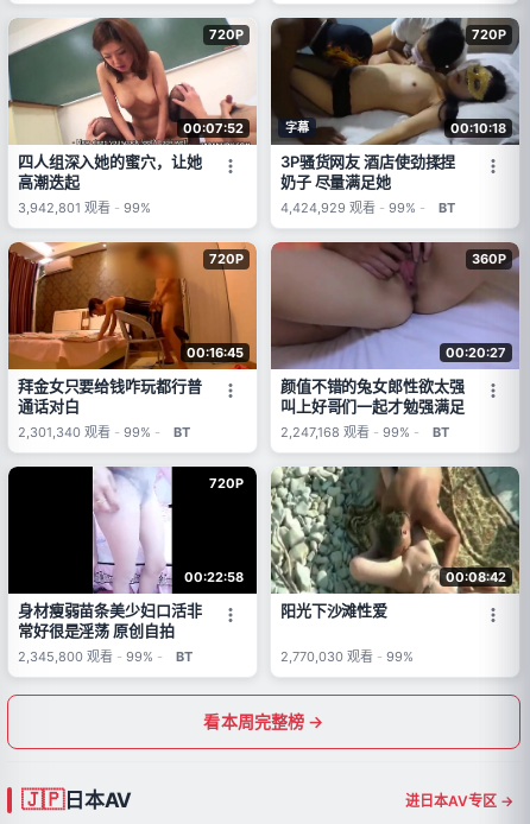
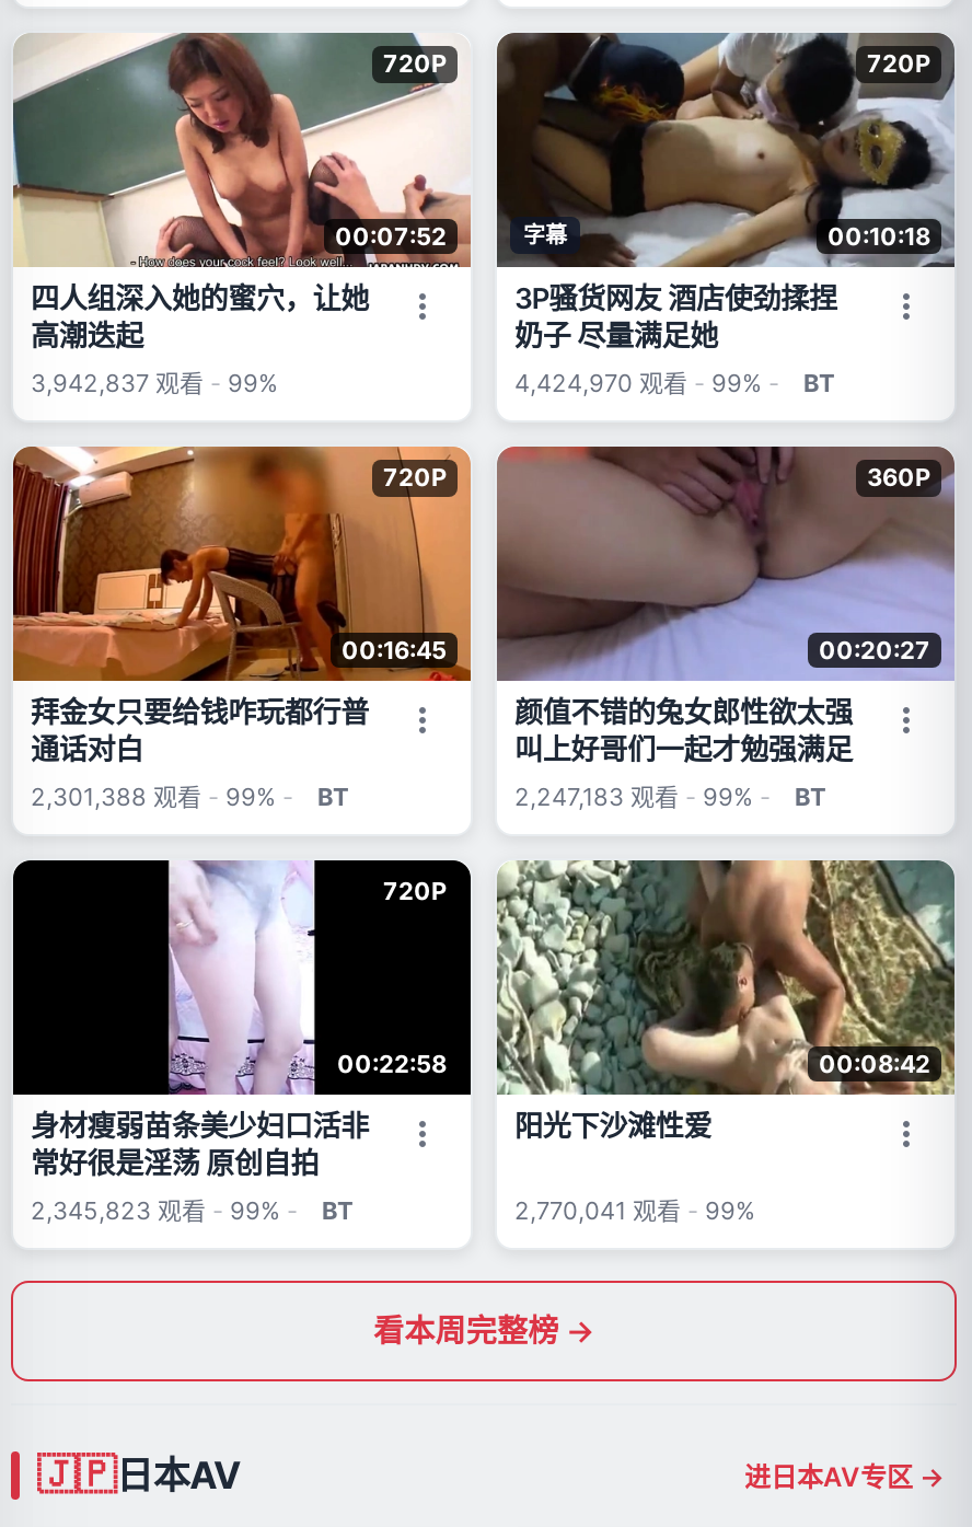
[18,199,151,216] 3,942,801观看 - 99% -> [31,368,278,398] 3,942,837观看 - 99%
[280,199,455,216] 4,424,929观看 - 99% - BT -> [514,368,834,398] 4,424,970观看 - 99% - BT
[18,424,190,441] 2,301,340观看 - 99% - BT -> [31,782,348,813] 2,301,388观看 - 99% - BT
[280,424,449,441] 2,247,168观看 - 99% - BT -> [514,782,825,813] 2,247,183观看 - 99% - BT
[18,649,193,665] 2,345,800观看 - 99% - BT -> [31,1196,352,1227] 2,345,823观看 - 99% - BT
[280,649,414,665] 2,770,030观看 - 99% -> [514,1196,755,1227] 2,770,041观看 - 99%

